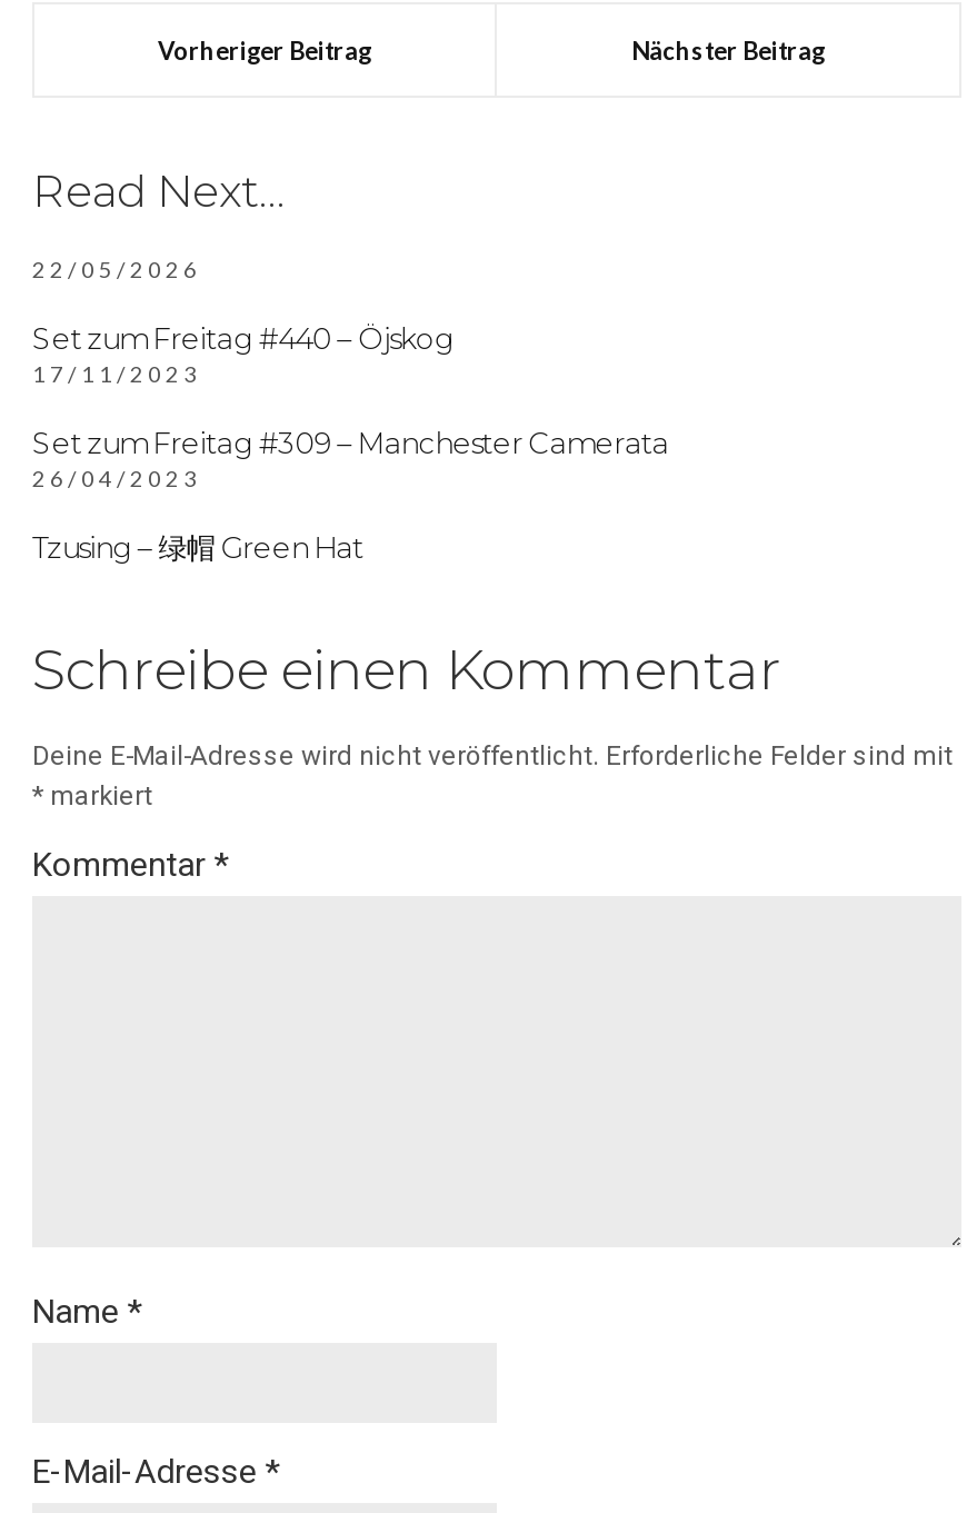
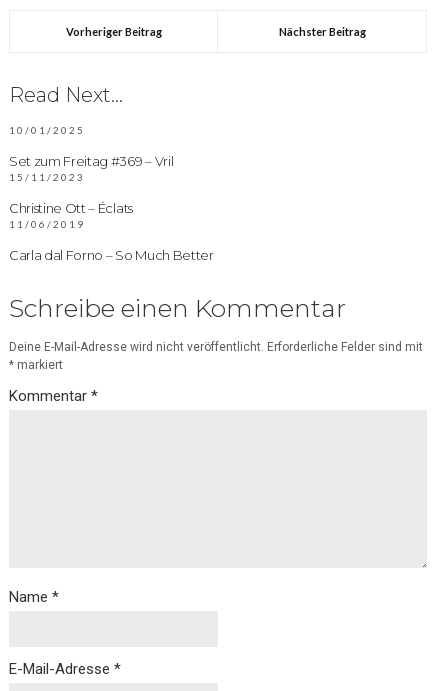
[32,255,201,281] 22/05/2026 -> [9,123,85,135] 10/01/2025
[32,319,454,386] Set zum Freitag #440 – Öjskog | 17/11/2023 -> [9,152,173,182] Set zum Freitag #369 – Vril | 15/11/2023
[32,424,669,490] Set zum Freitag #309 – Manchester Camerata | 26/04/2023 -> [9,199,133,229] Christine Ott – Éclats | 11/06/2019
[32,528,363,564] Tzusing – 绿帽 Green Hat -> [9,246,214,262] Carla dal Forno – So Much Better

